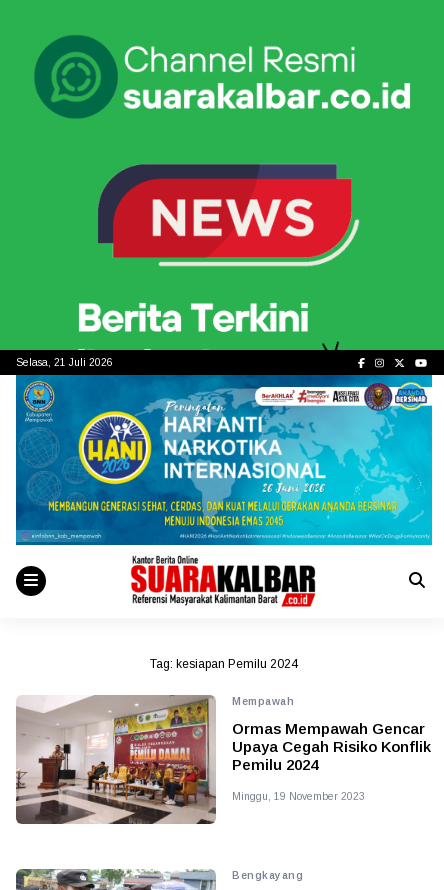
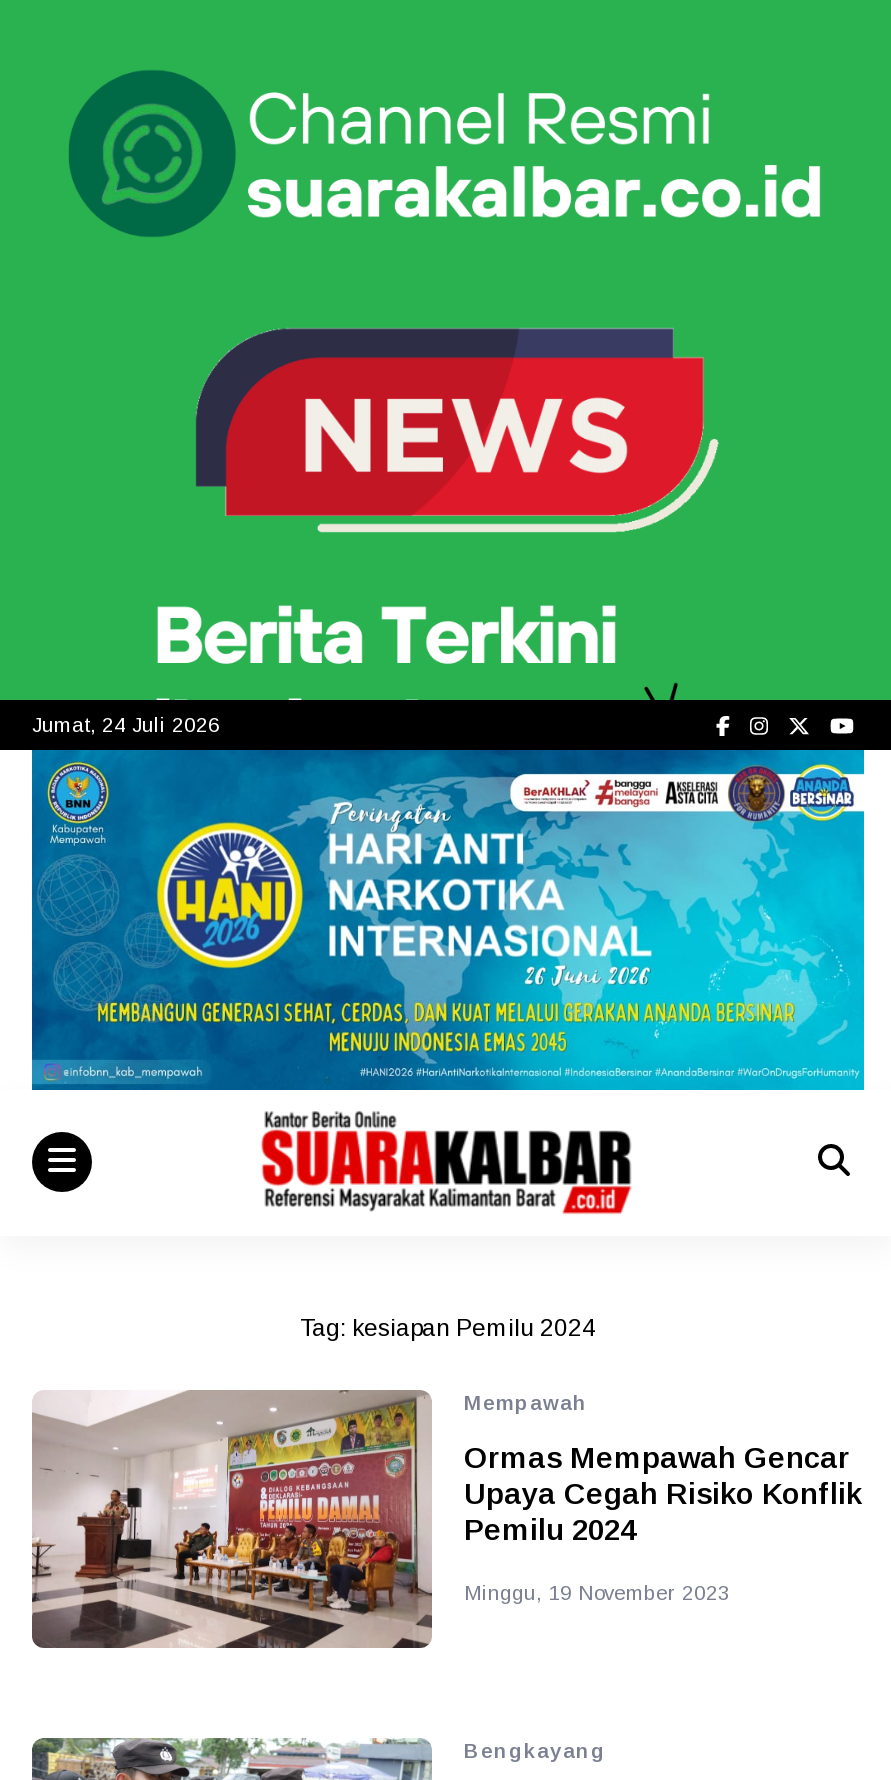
[16,356,113,367] Selasa, 21 Juli 2026 -> [32,713,220,735] Jumat, 24 Juli 2026

